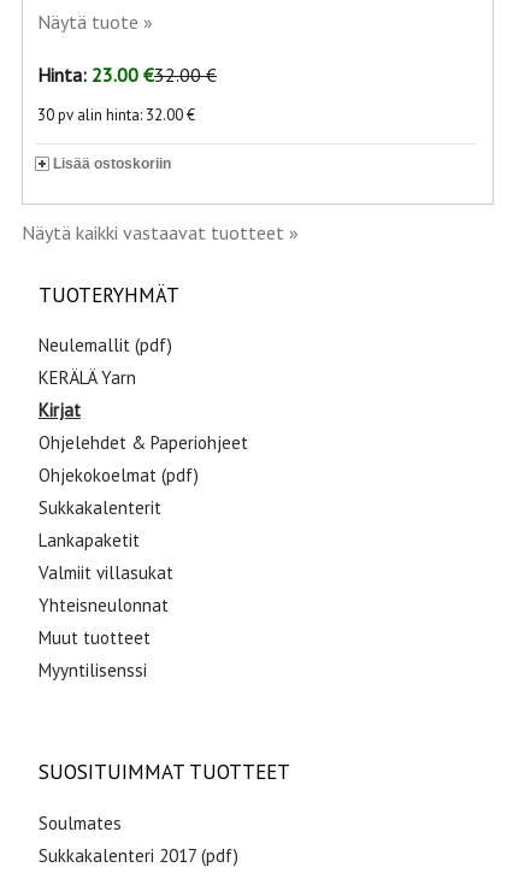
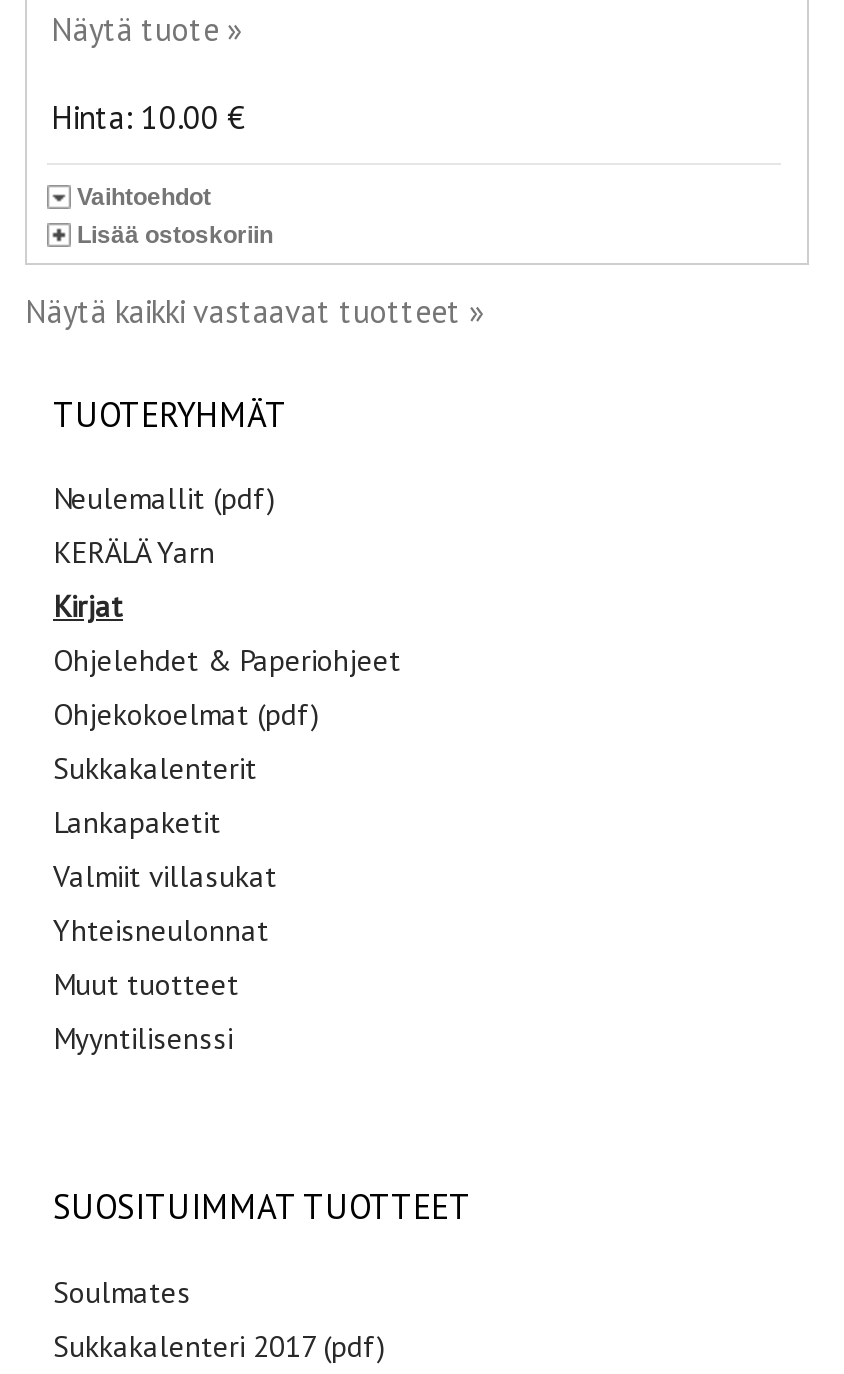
[37,62,217,87] Hinta: 23.00 €32.00 € -> [51,97,245,137] Hinta: 10.00 €
[37,105,195,125] 30 pv alin hinta: 32.00 € -> [77,183,211,211] Vaihtoehdot

